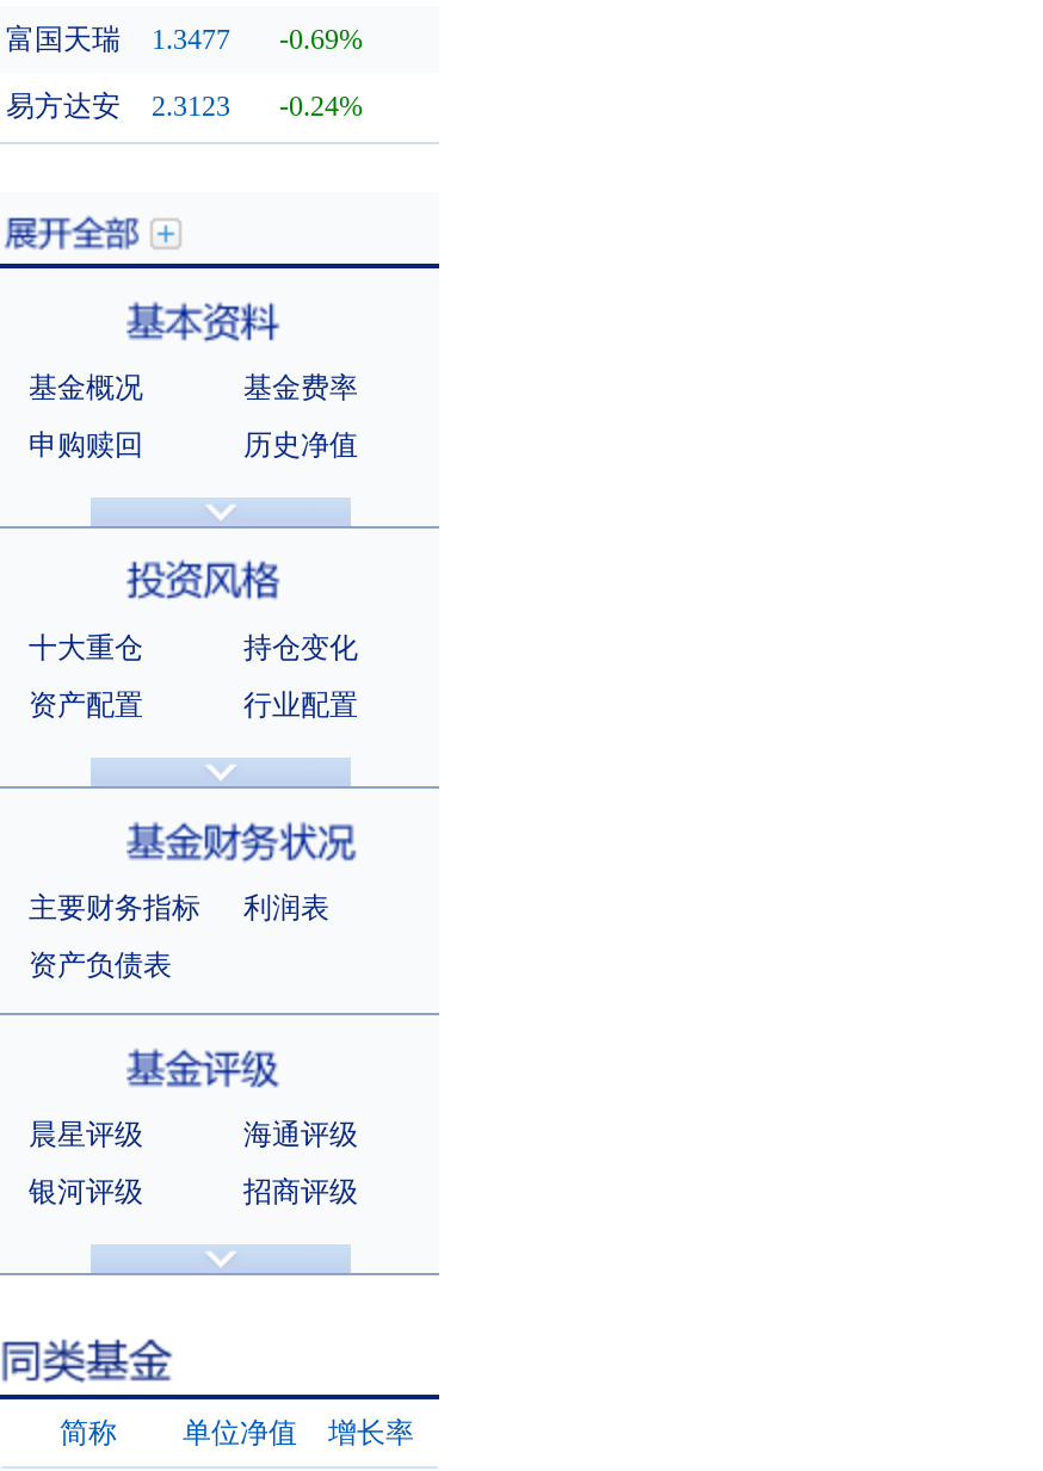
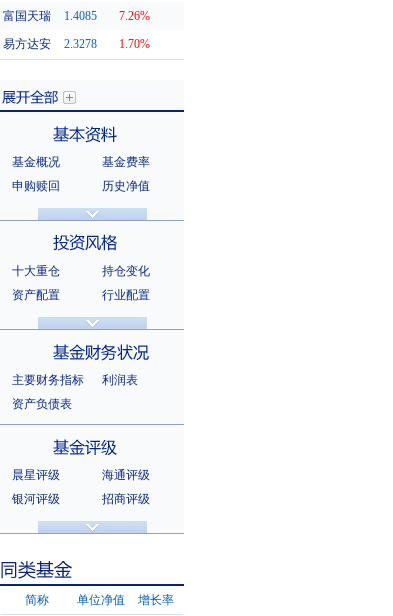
[152,23,230,56] 1.3477 -> [63,9,96,23] 1.4085
[279,23,363,56] -0.69% -> [119,9,150,23] 7.26%
[152,89,230,123] 2.3123 -> [63,37,96,51] 2.3278
[279,89,363,123] -0.24% -> [119,37,150,51] 1.70%

